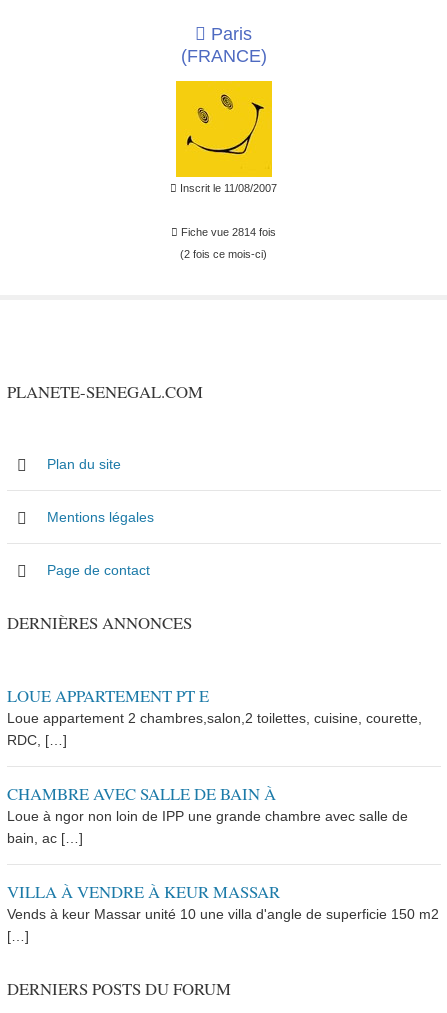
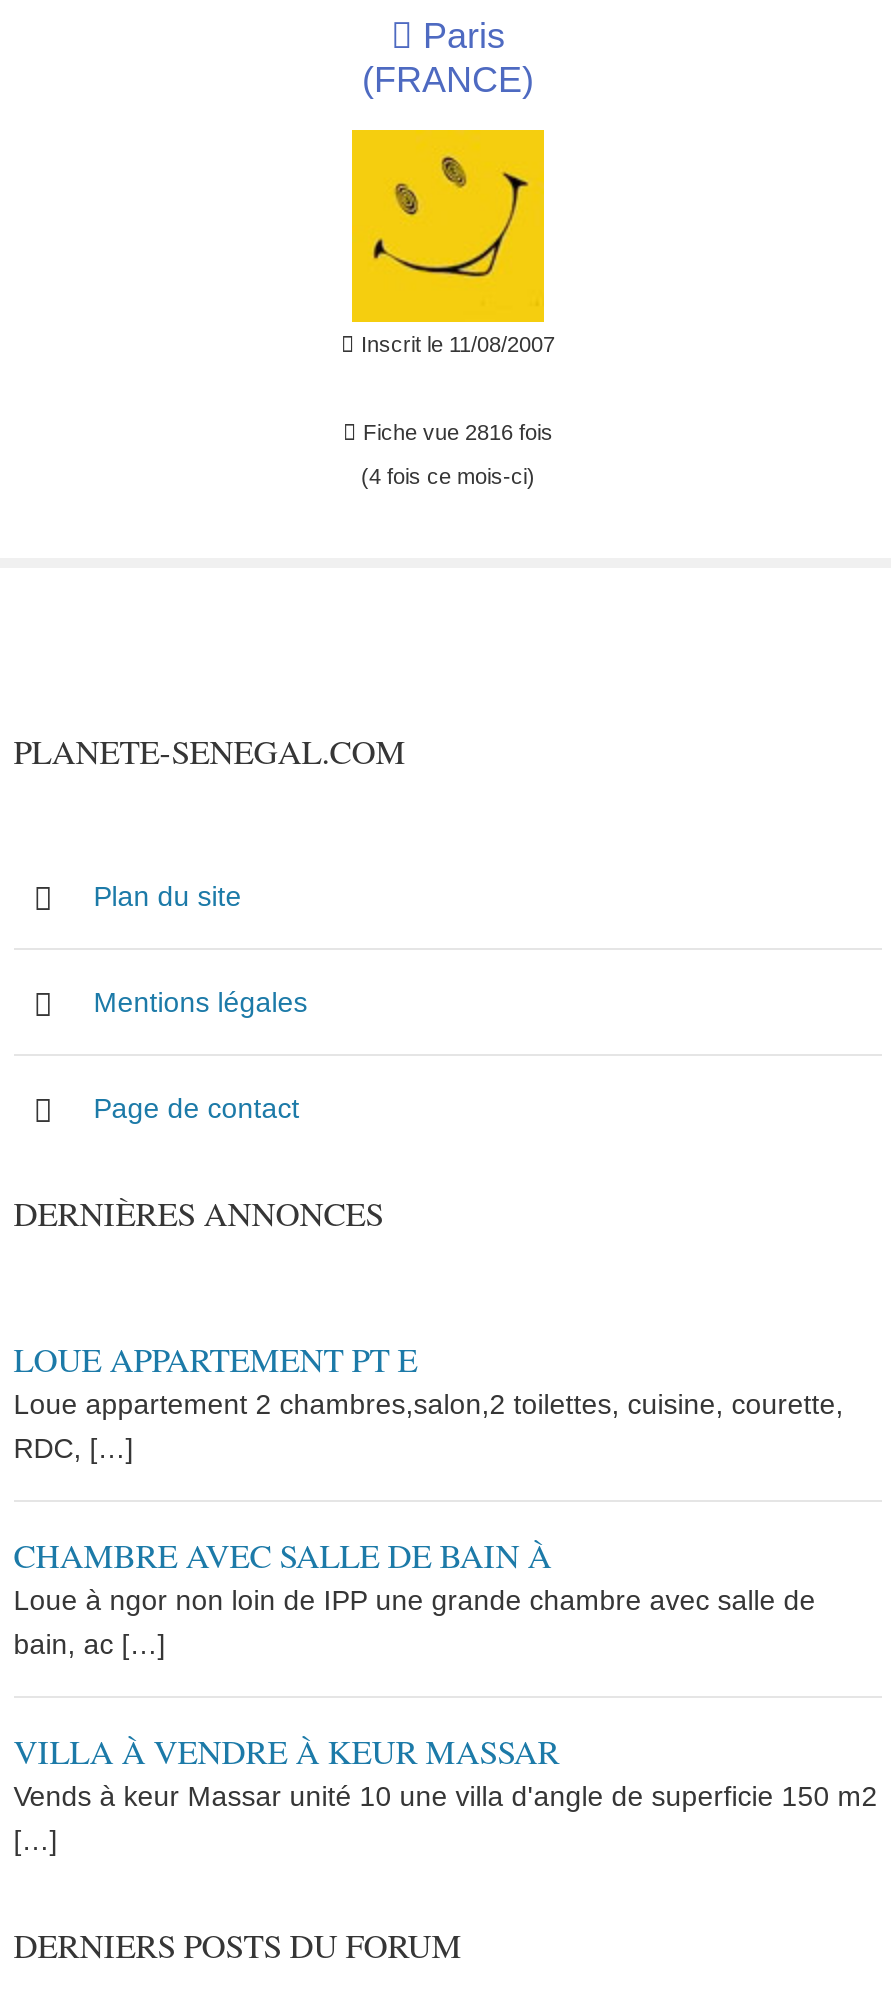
[178,226,276,238] Fiche vue 2814 fois -> [357,420,553,444] Fiche vue 2816 fois
[180,248,267,260] (2 fois ce mois-ci) -> [361,464,535,488] (4 fois ce mois-ci)

